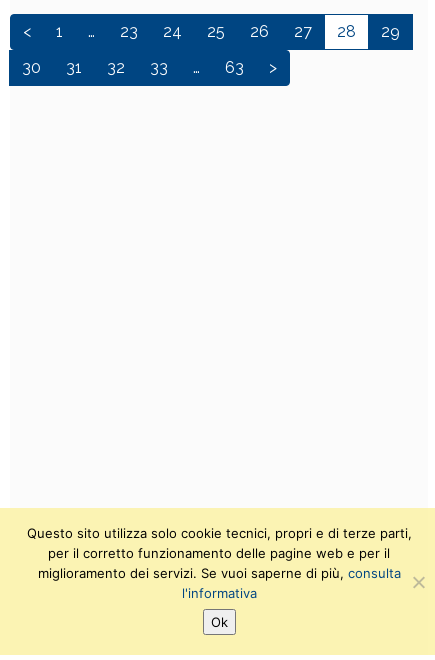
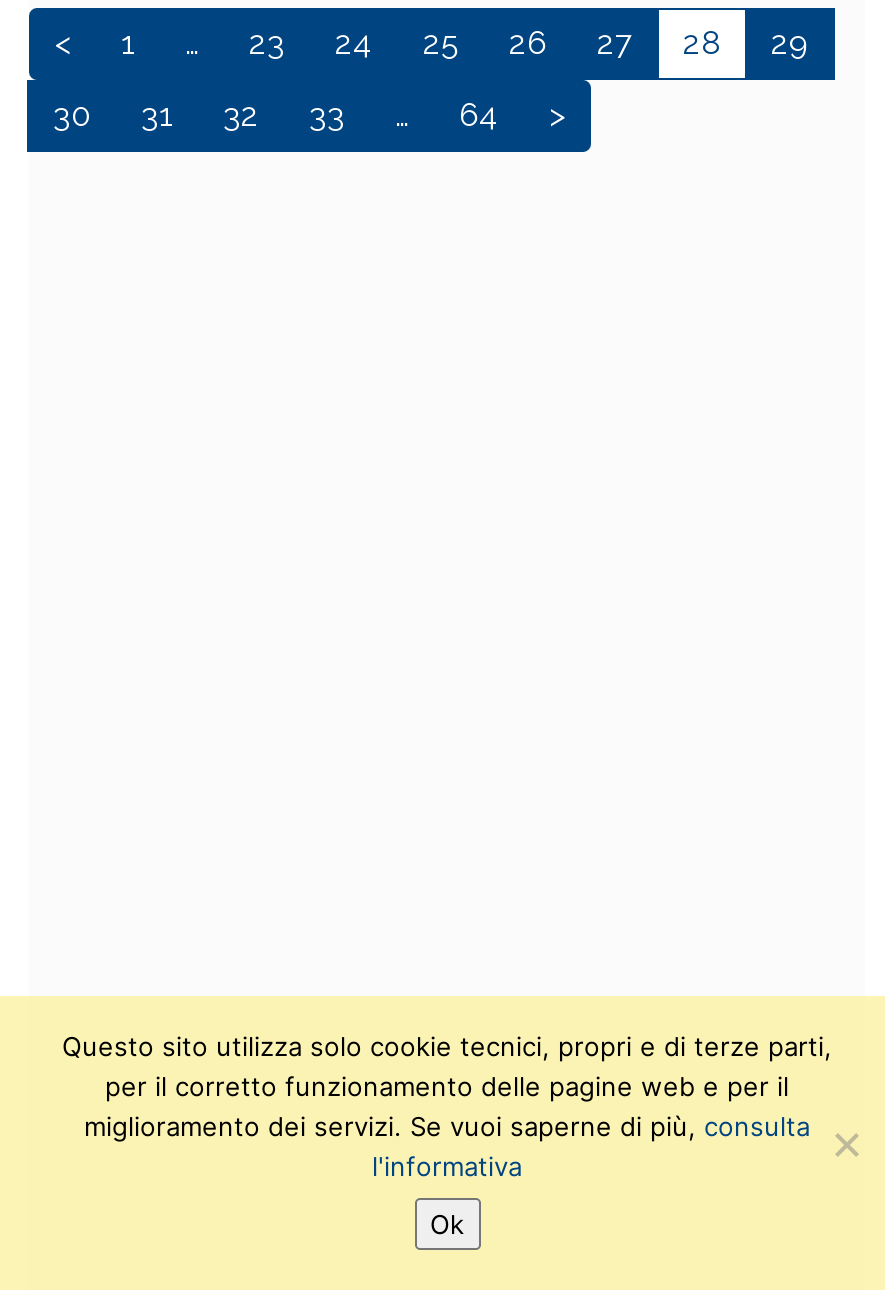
[225,58,244,77] 63 -> [459,96,499,134] 64

